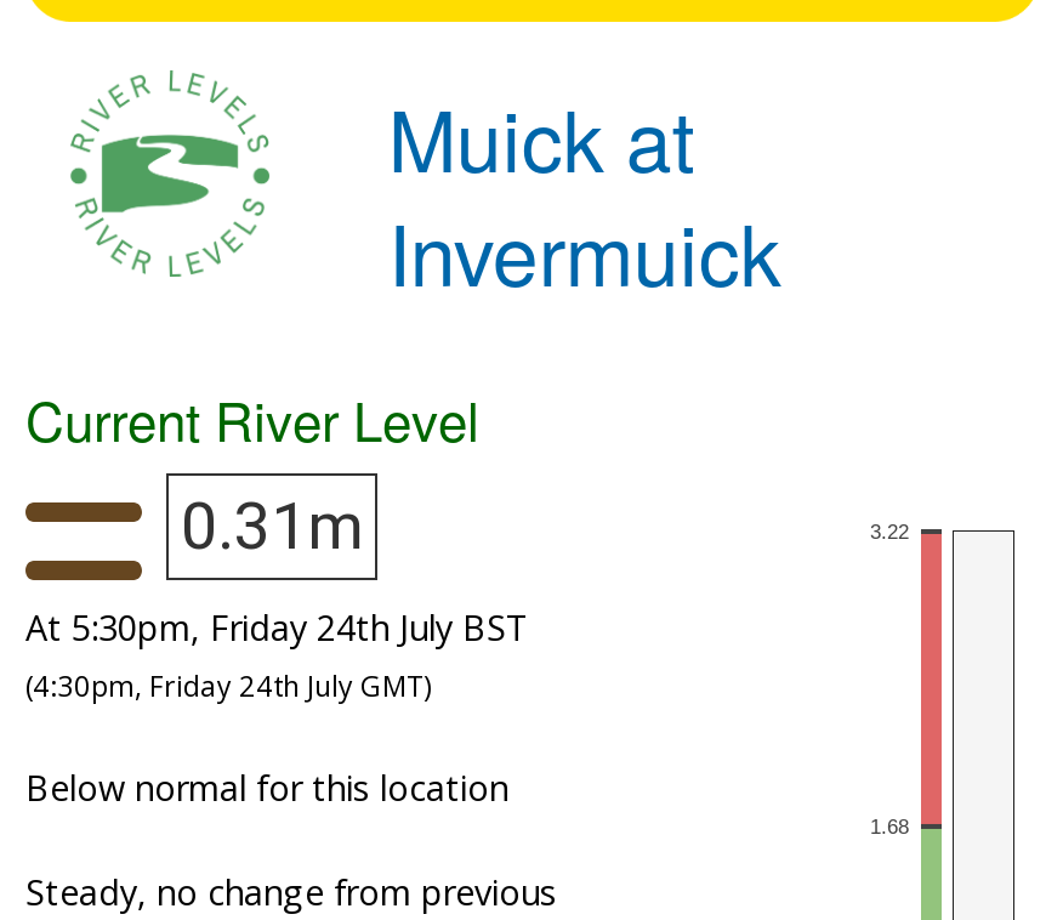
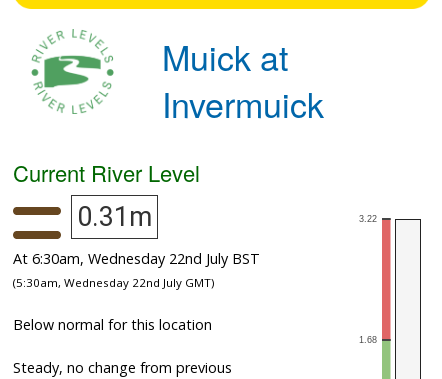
[25,604,530,650] At 5:30pm, Friday 24th July BST -> [13,249,260,268] At 6:30am, Wednesday 22nd July BST
[25,667,431,704] (4:30pm, Friday 24th July GMT) -> [13,275,214,290] (5:30am, Wednesday 22nd July GMT)

